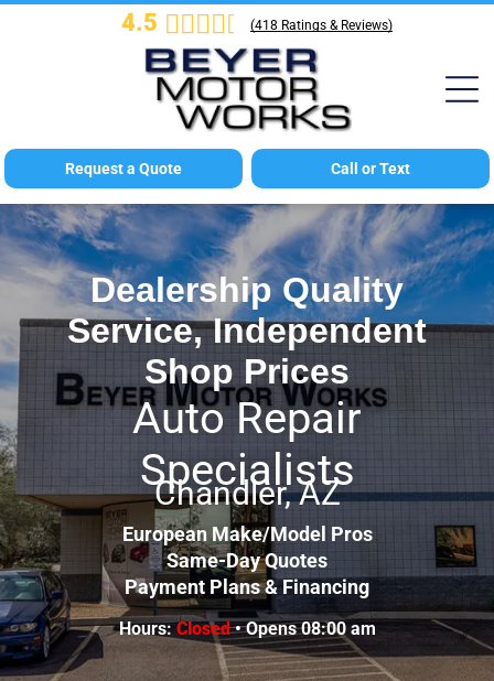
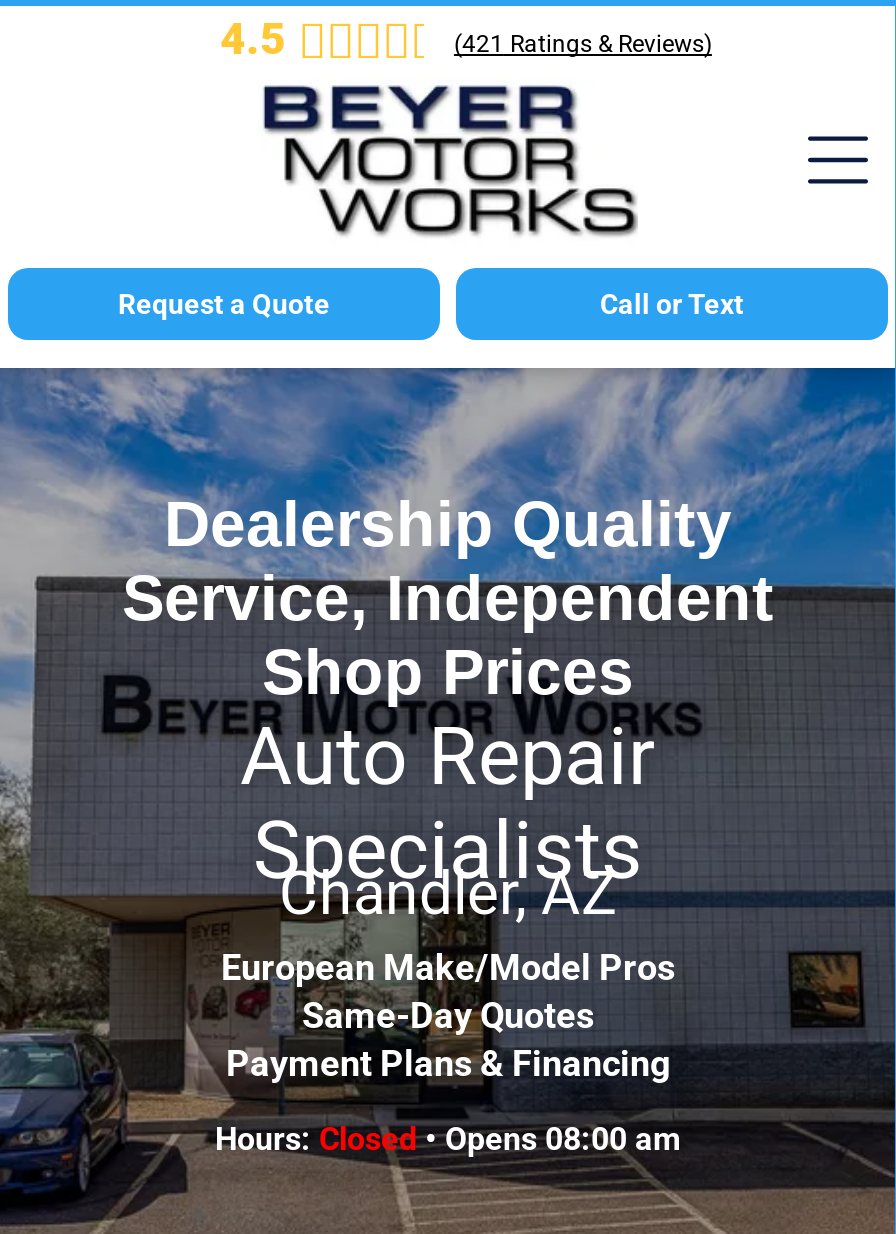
[250,17,393,33] (418 Ratings & Reviews) -> [454,29,712,57] (421 Ratings & Reviews)

